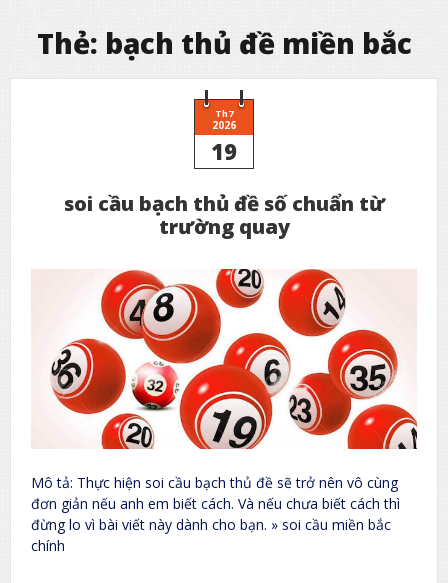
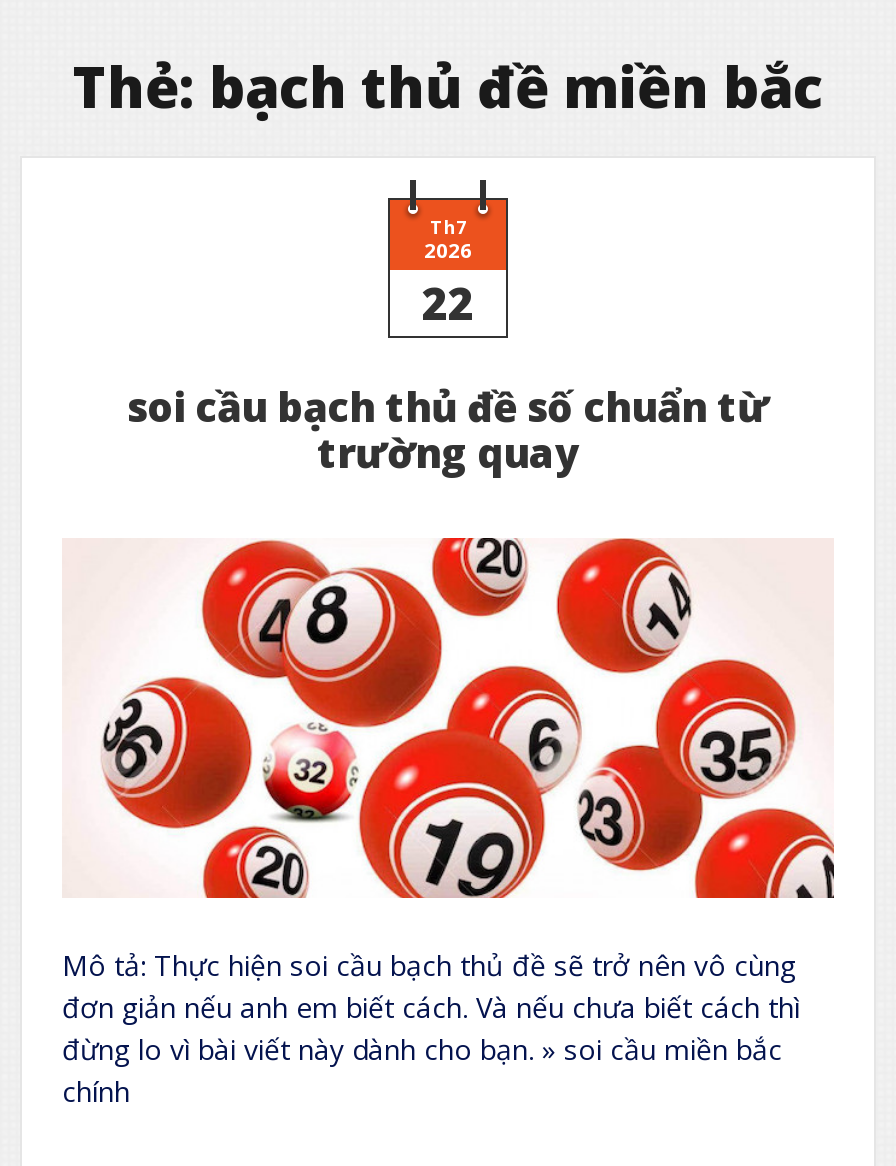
[211,135,237,165] 19 -> [422,271,474,331] 22

